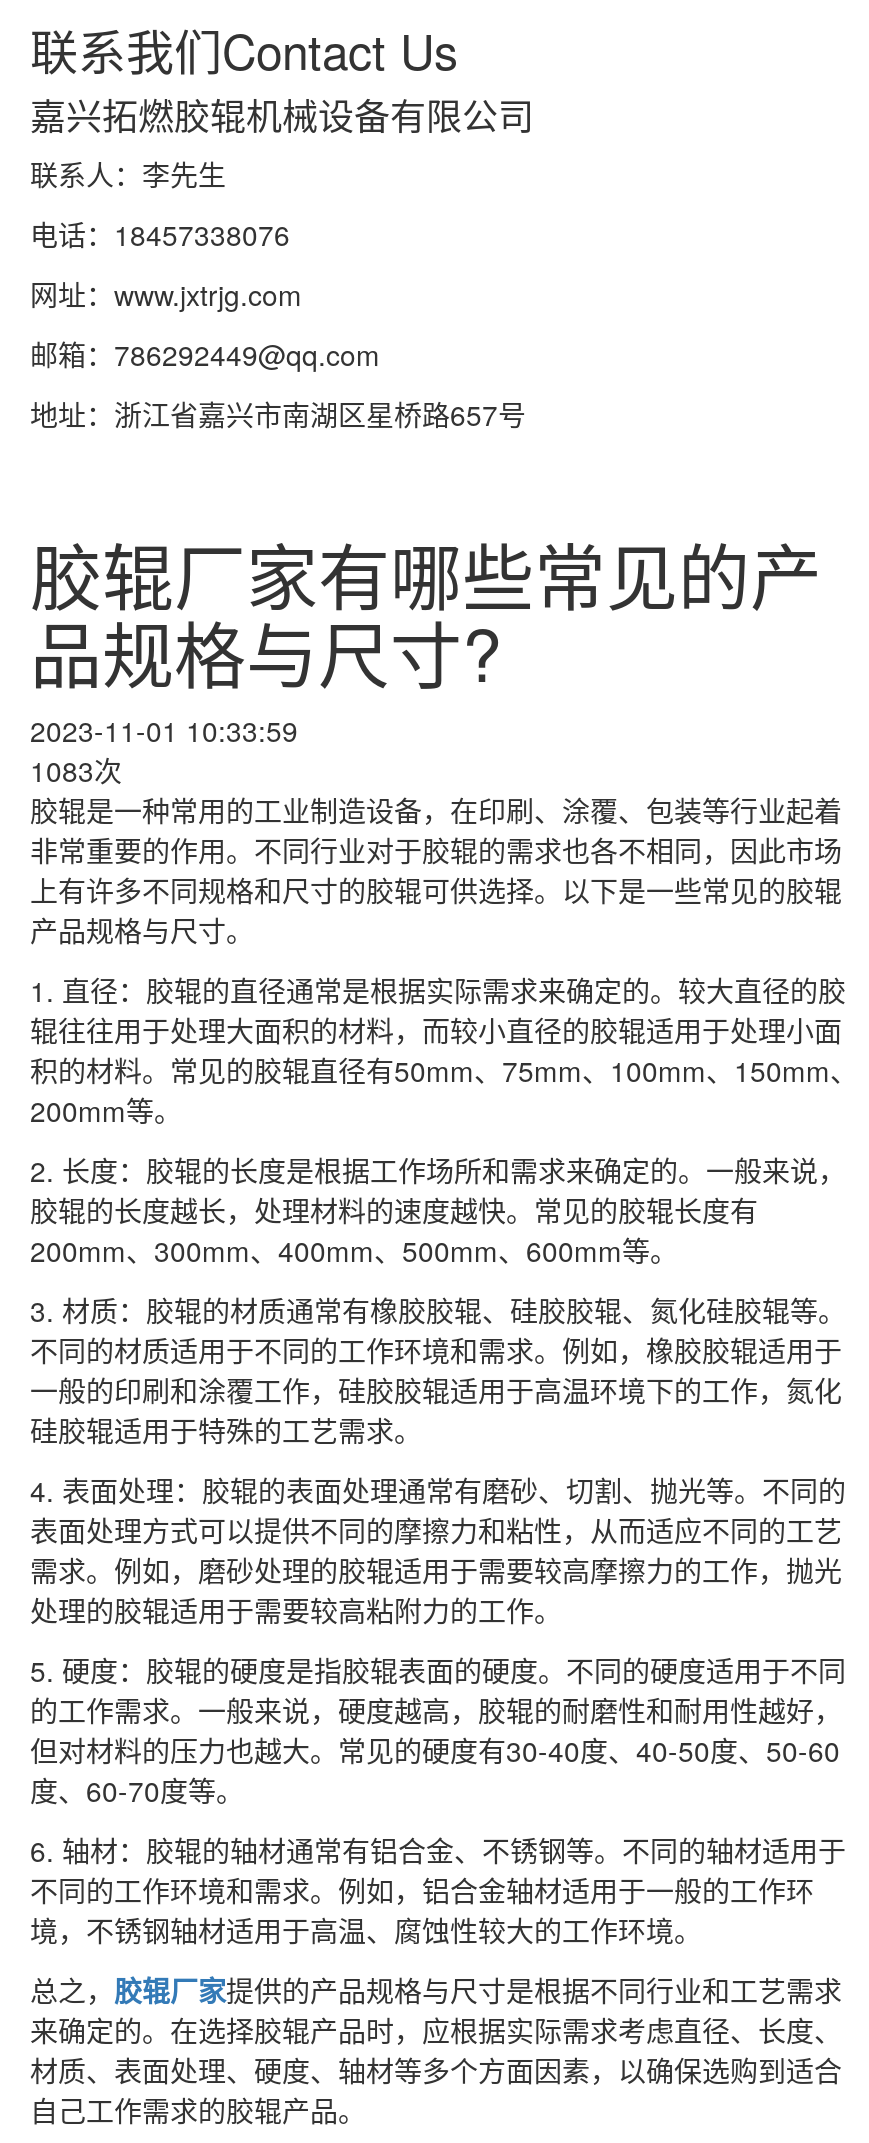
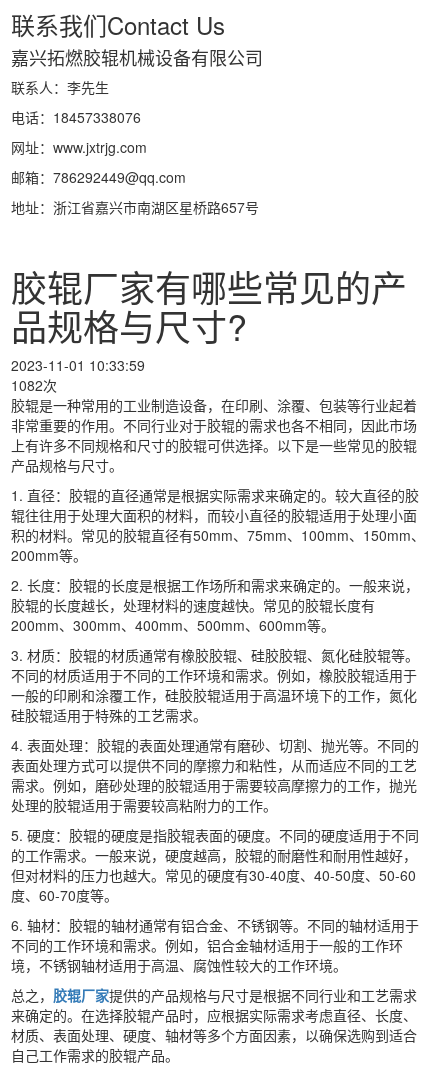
[30,749,122,789] 1083次 -> [11,375,57,395] 1082次

